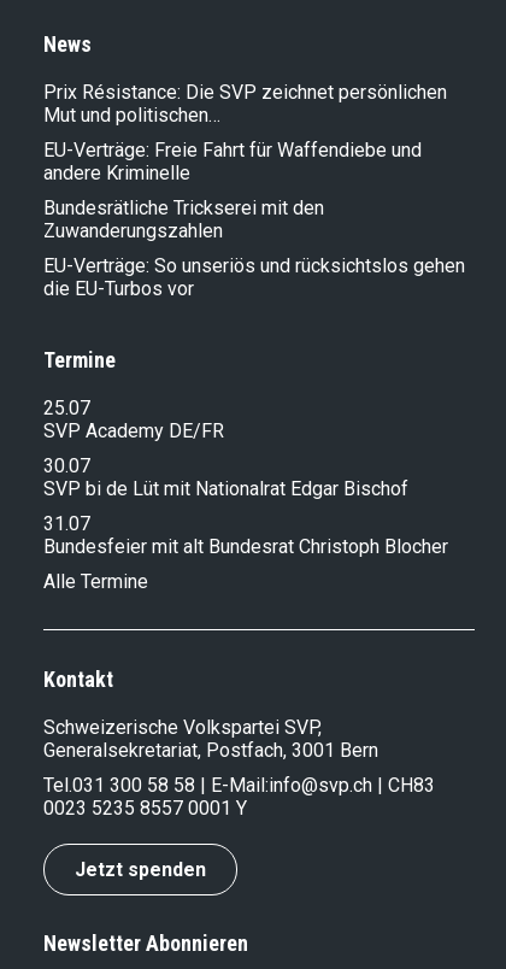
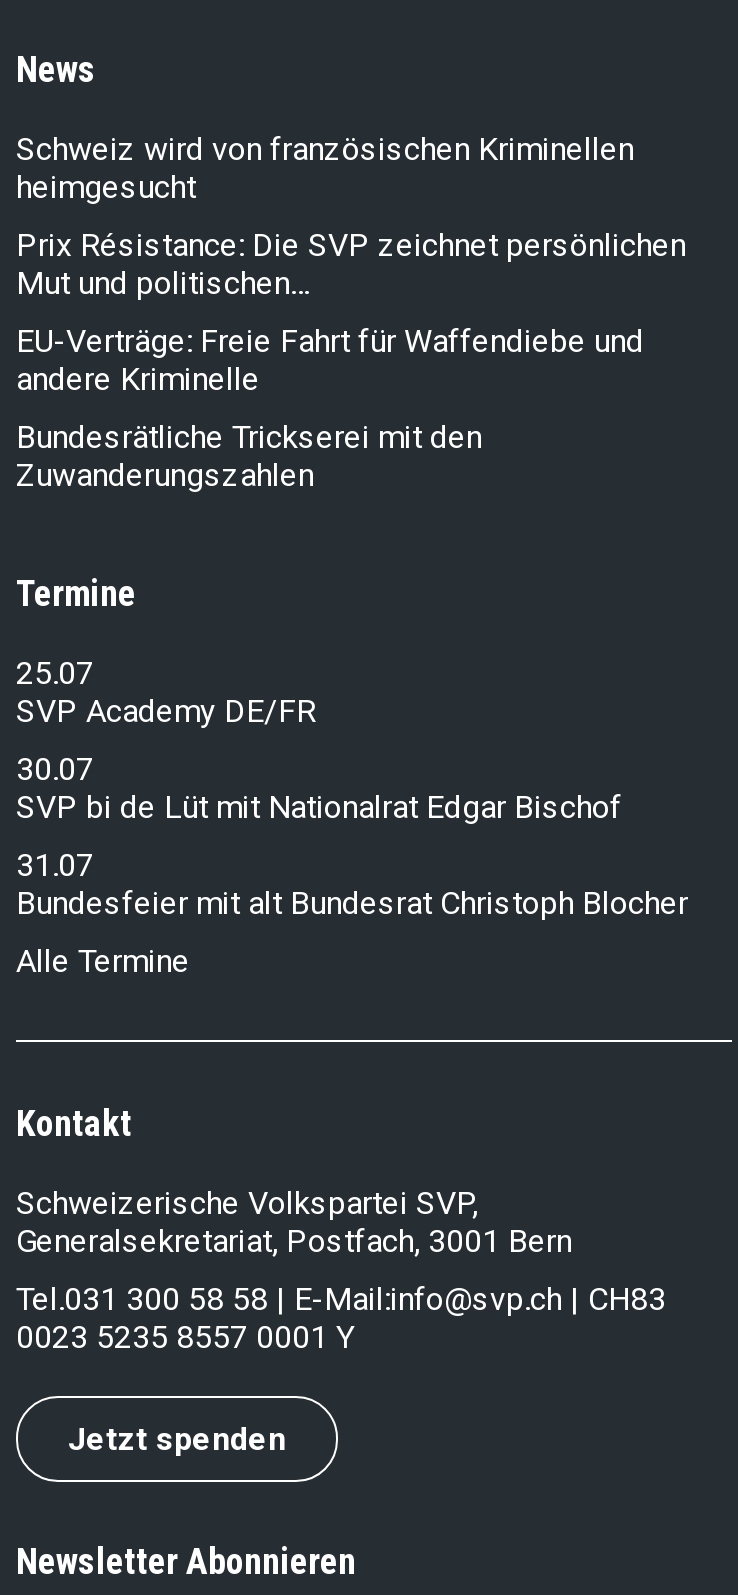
none -> [16,129,634,205] Schweiz wird von französischen Kriminellen | heimgesucht
moved [43,80,447,242] -> [16,225,686,493]: Prix Résistance: Die SVP zeichnet persönlichen | Mut und politischen… | EU-Verträge: Freie Fahrt für Waffendiebe und | andere Kriminelle | Bundesrätliche Trickserei mit den | Zuwanderungszahlen
[43,254,465,299] EU-Verträge: So unseriös und rücksichtslos gehen | die EU-Turbos vor -> none

